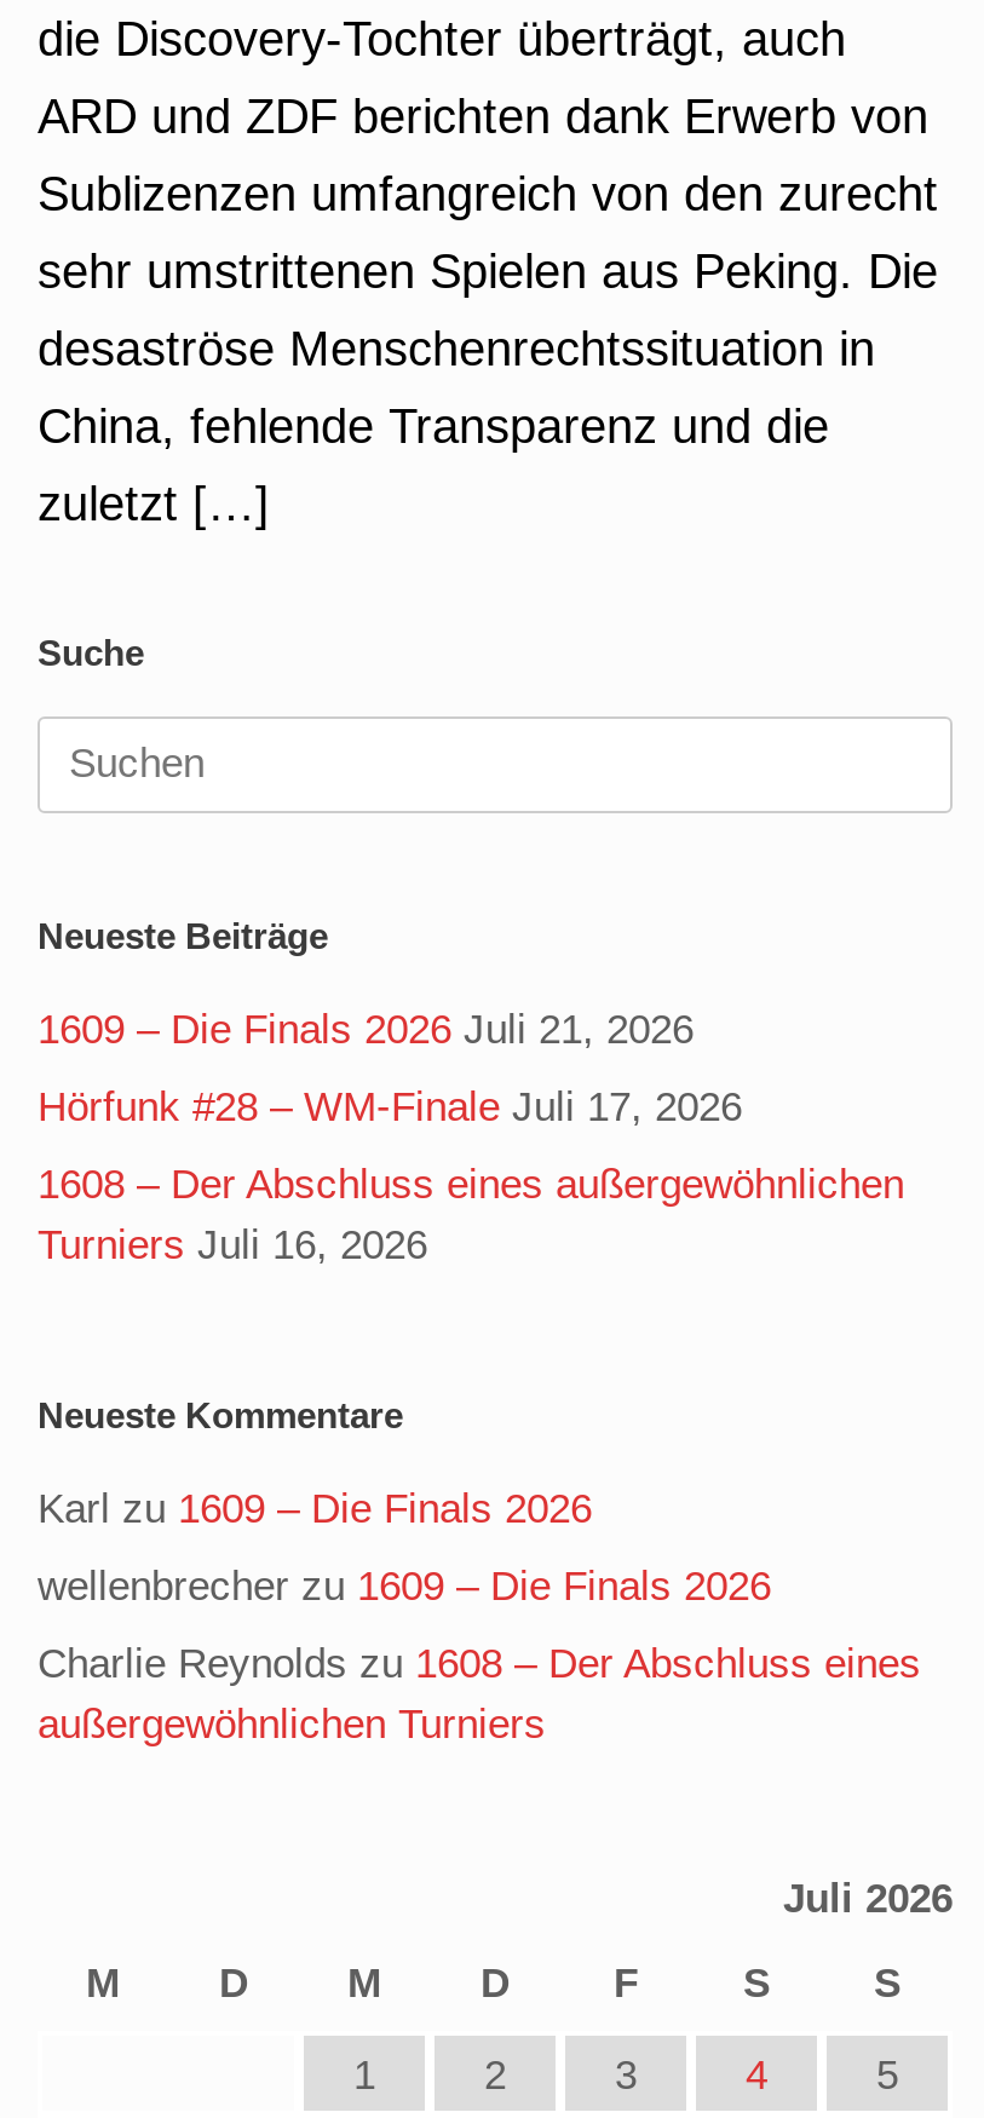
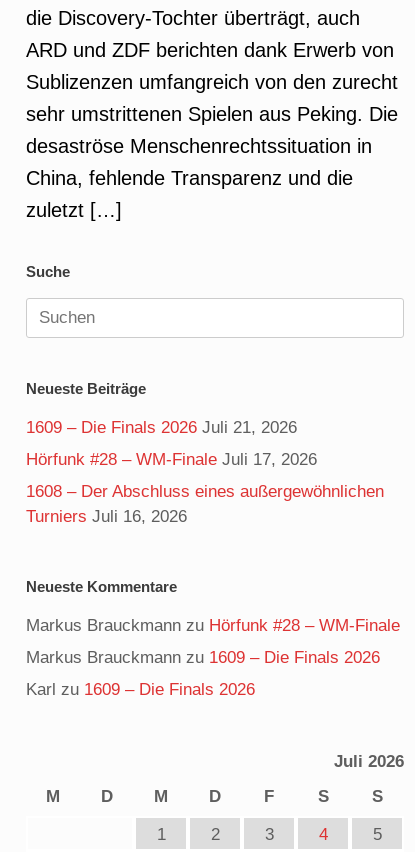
none -> [26,616,400,667] Markus Brauckmann zu Hörfunk #28 – WM-Finale | Markus Brauckmann zu 1609 – Die Finals 2026
moved [38,1486,592,1532] -> [26,680,255,699]: Karl zu 1609 – Die Finals 2026
[38,1564,921,1748] wellenbrecher zu 1609 – Die Finals 2026 | Charlie Reynolds zu 1608 – Der Abschluss eines | außergewöhnlichen Turniers -> none

